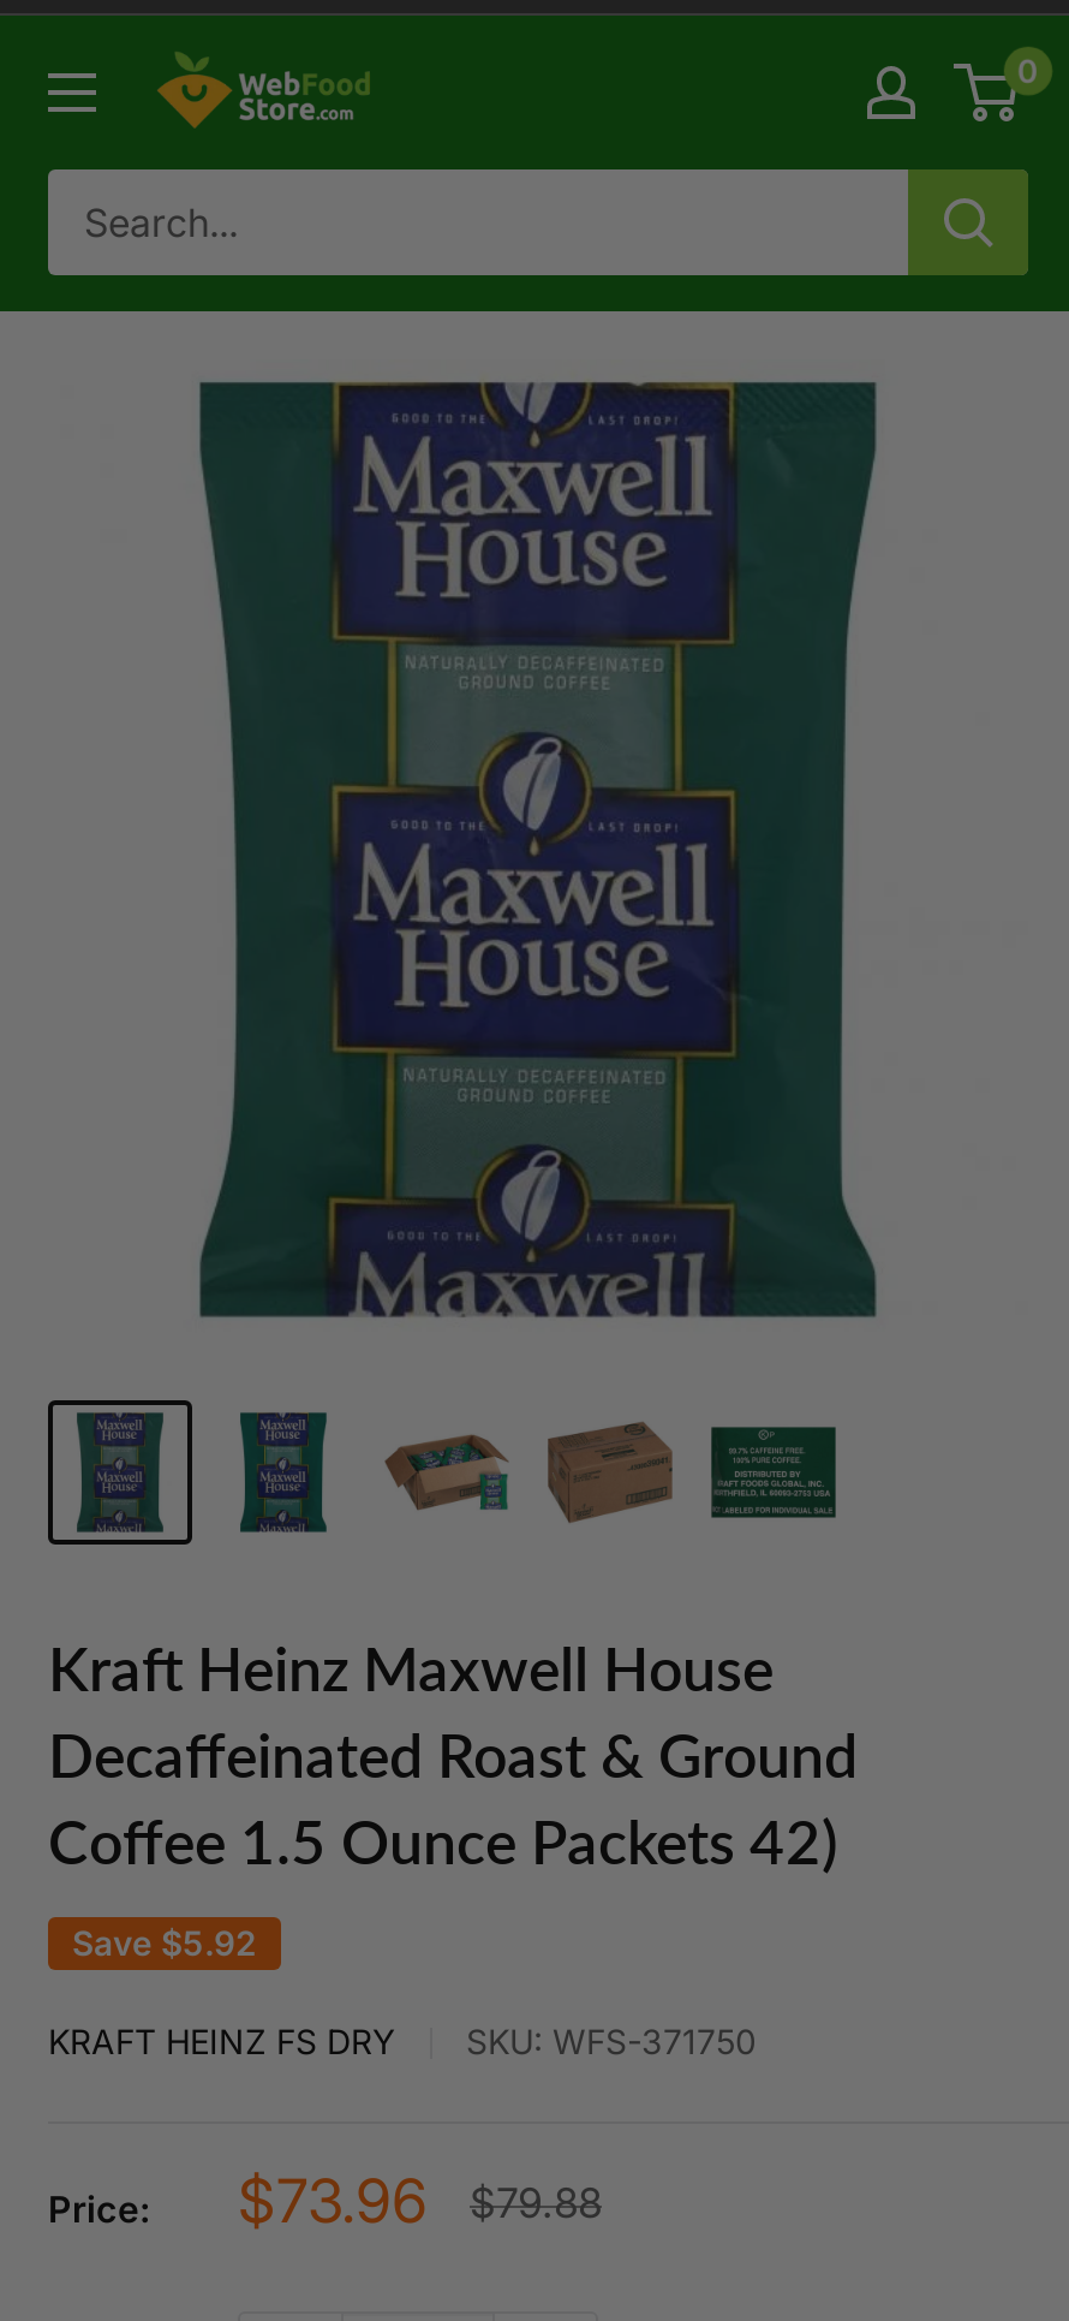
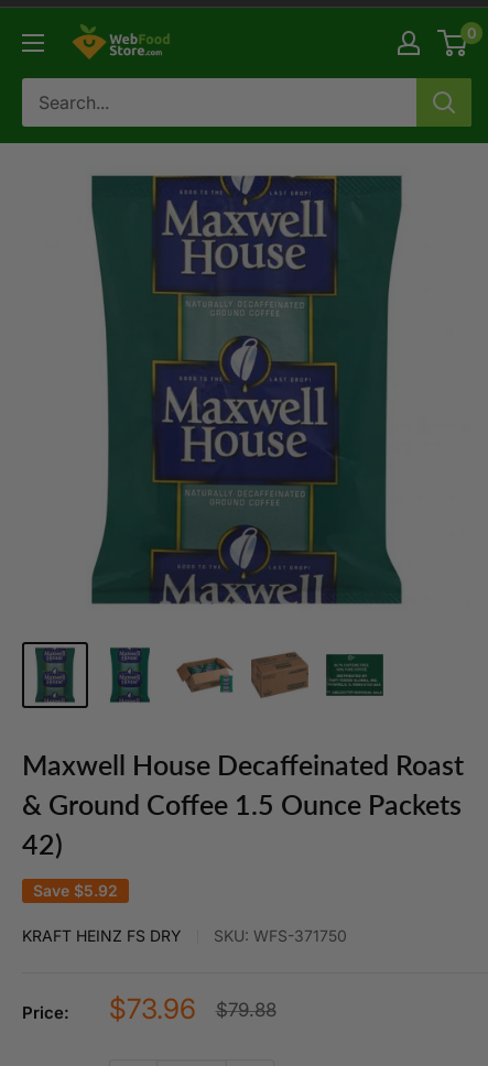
[48,1631,858,1876] Kraft Heinz Maxwell House | Decaffeinated Roast & Ground | Coffee 1.5 Ounce Packets 42) -> [22,748,464,860] Maxwell House Decaffeinated Roast | & Ground Coffee 1.5 Ounce Packets | 42)

